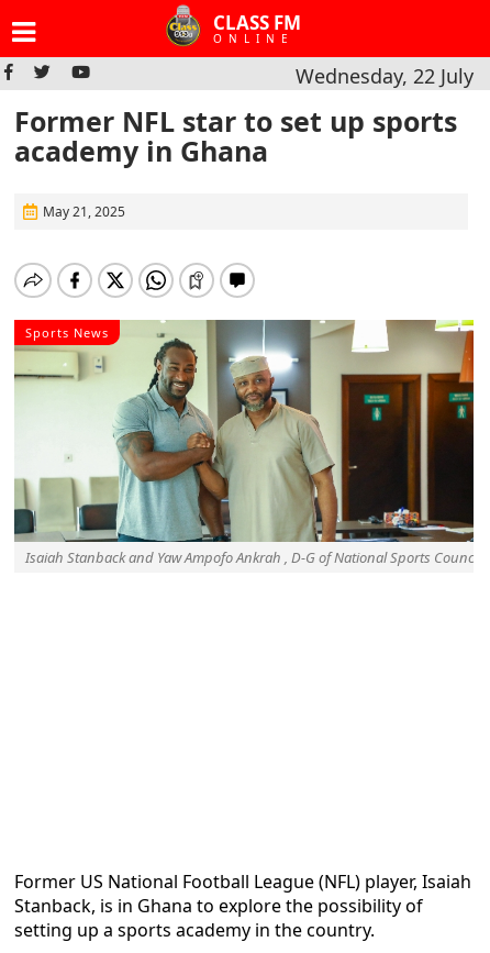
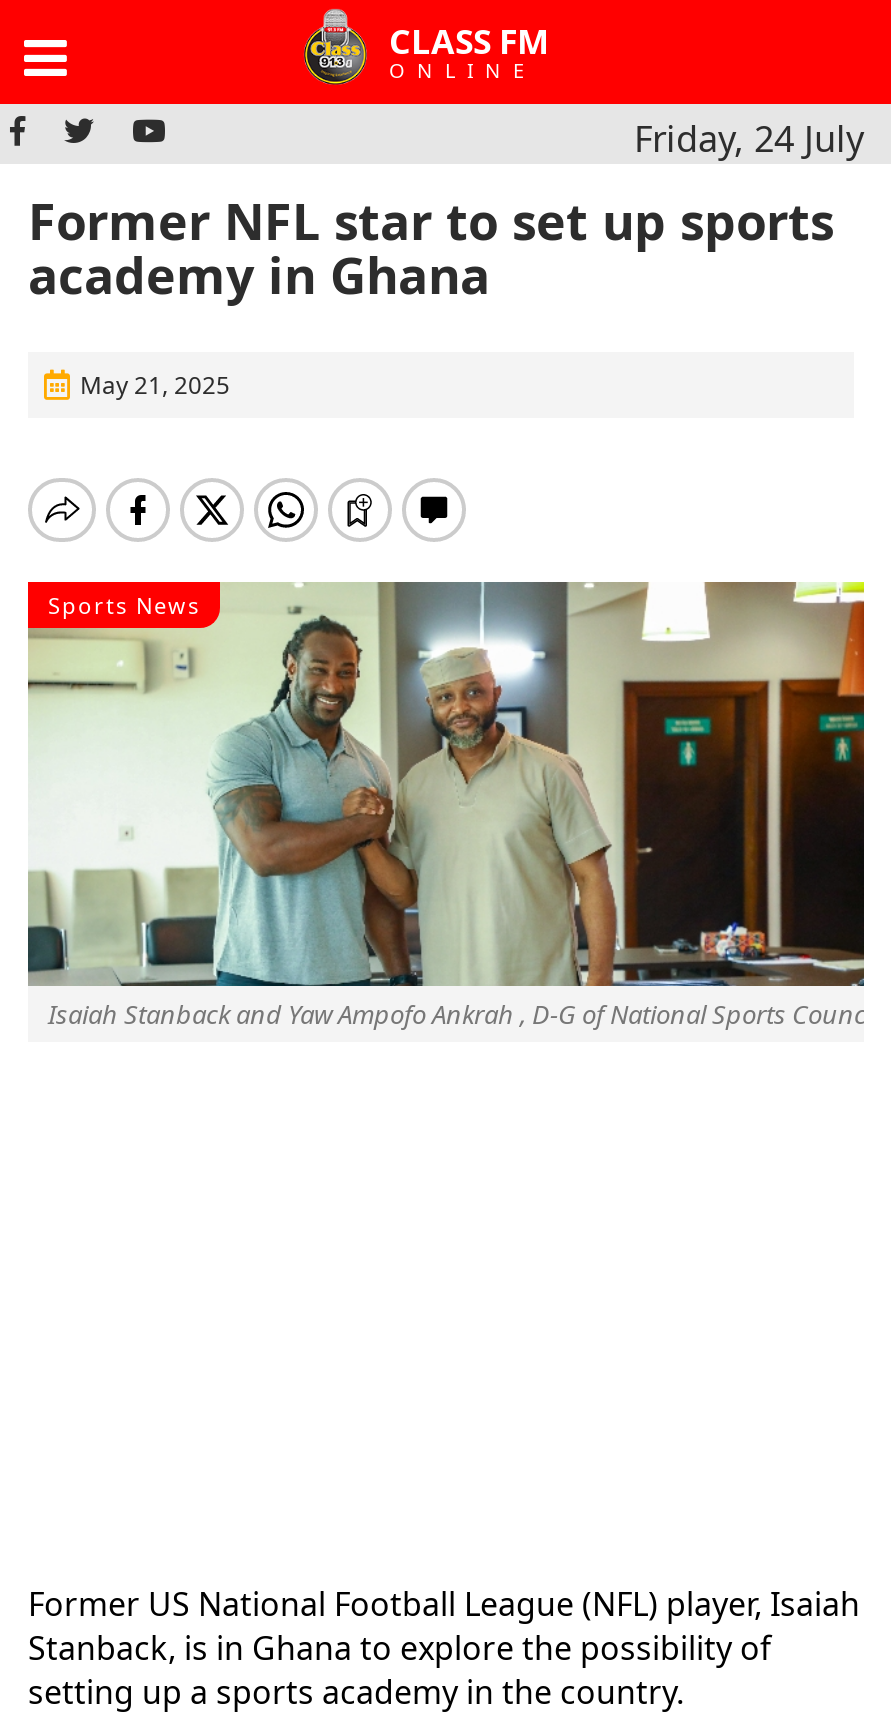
[296,63,474,89] Wednesday, 22 July -> [634,114,864,162] Friday, 24 July

